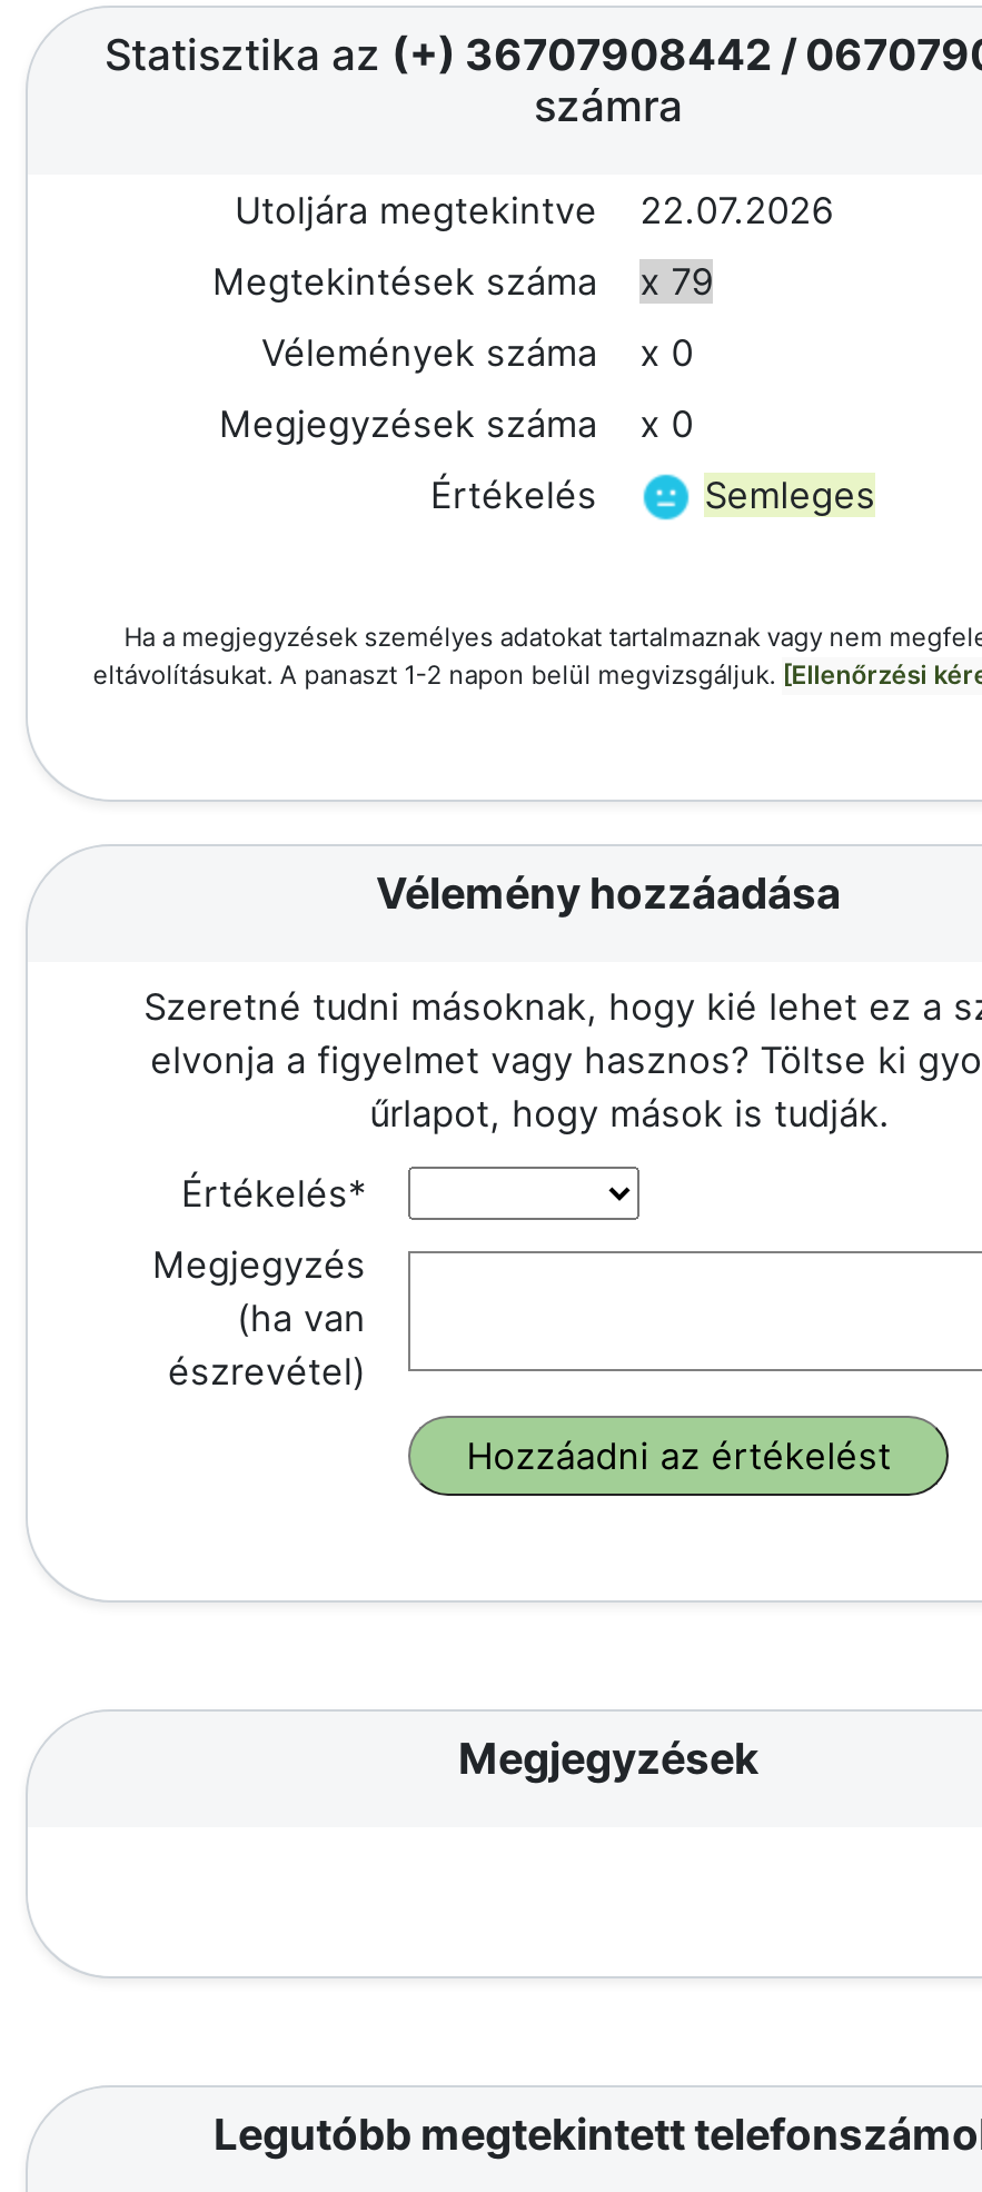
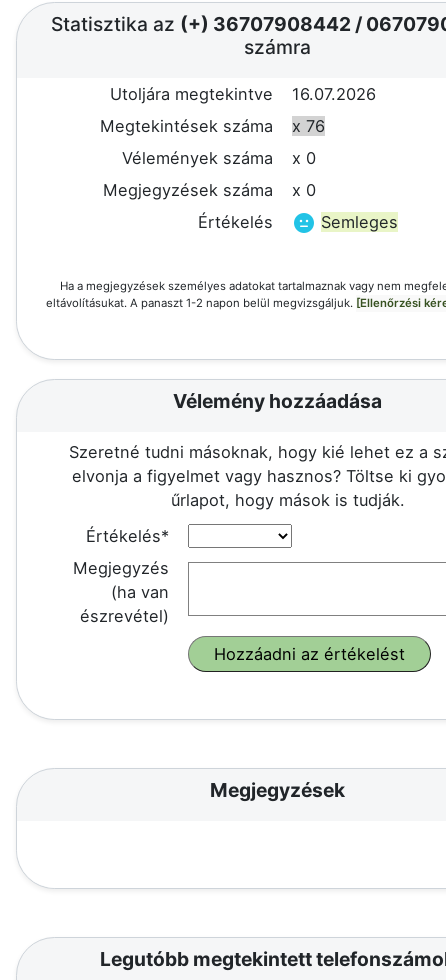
[235,188,833,232] Utoljára megtekintve 22.07.2026 -> [110,84,376,104] Utoljára megtekintve 16.07.2026
[212,259,713,303] Megtekintések száma x 79 -> [100,116,325,136] Megtekintések száma x 76

